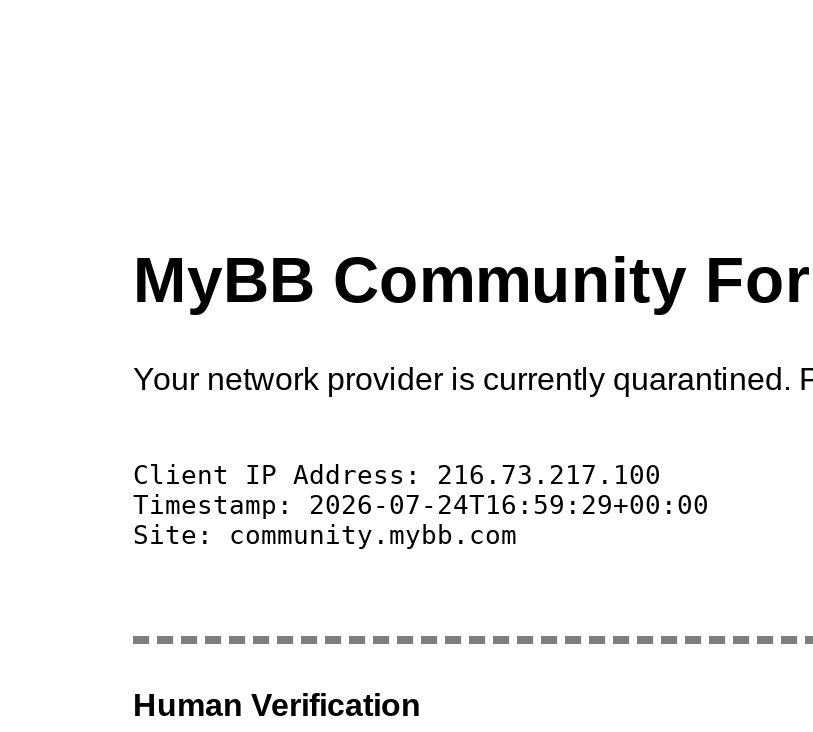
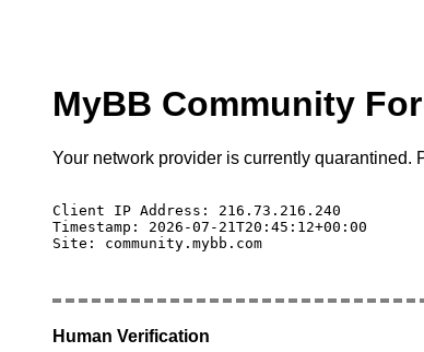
[133,460,677,490] Client IP Address: 216.73.217.100 -> [52,202,350,219] Client IP Address: 216.73.216.240
[133,490,709,520] Timestamp: 2026-07-24T16:59:29+00:00 -> [52,219,367,235] Timestamp: 2026-07-21T20:45:12+00:00

